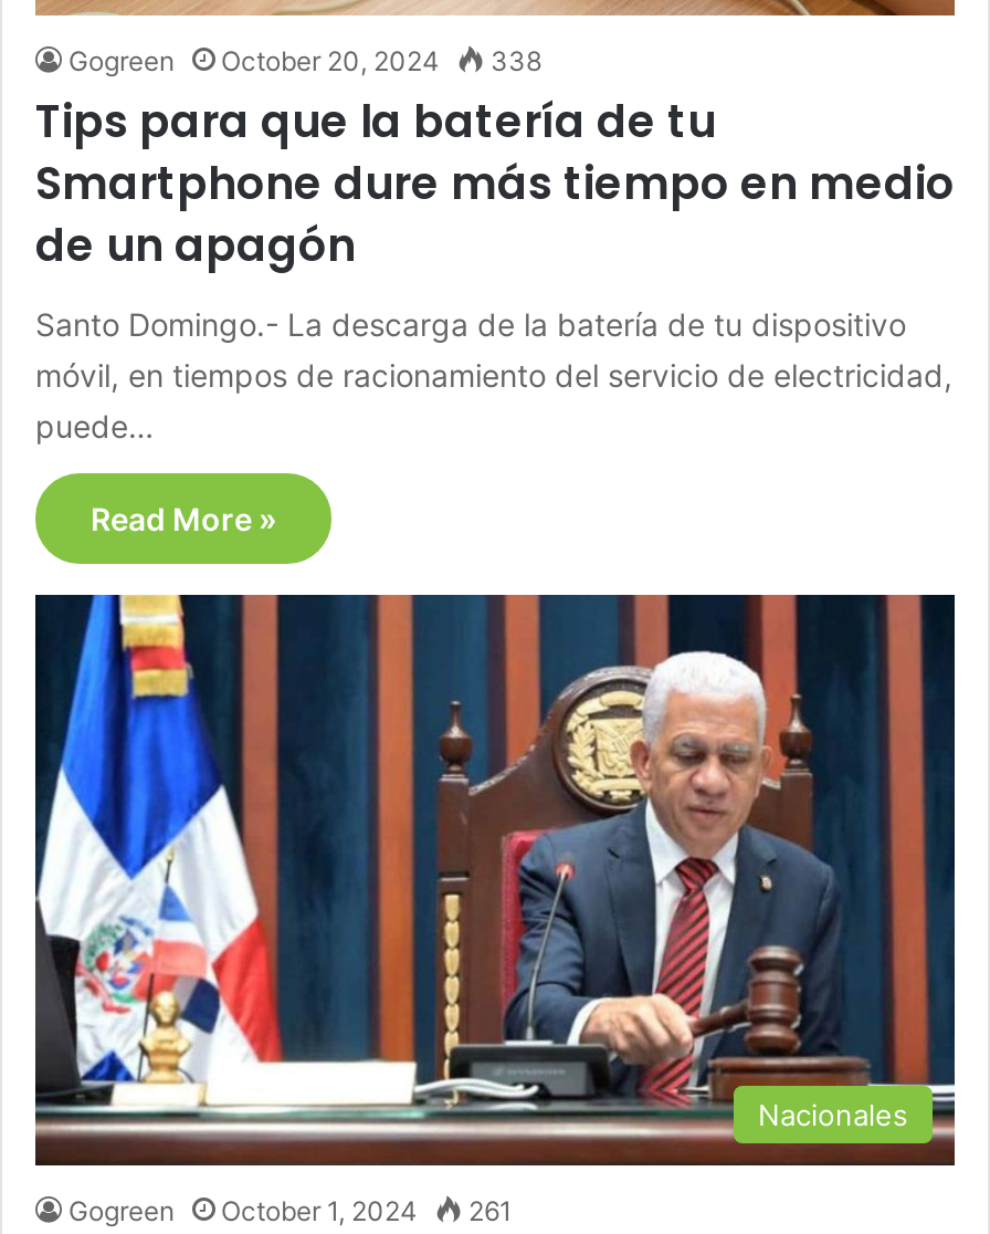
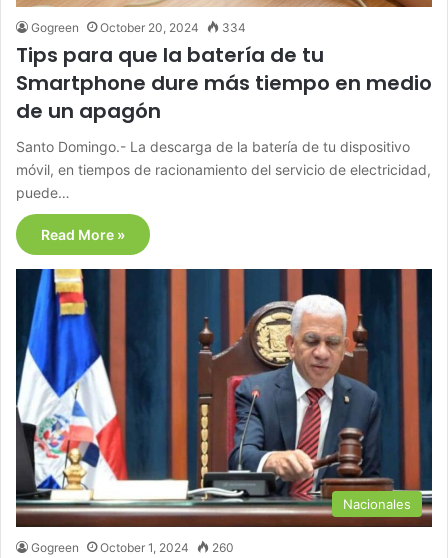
[69,45,541,78] Gogreen October 20, 2024 338 -> [31,20,246,35] Gogreen October 20, 2024 334
[69,1194,513,1227] Gogreen October 1, 2024 261 -> [31,540,234,555] Gogreen October 1, 2024 260

